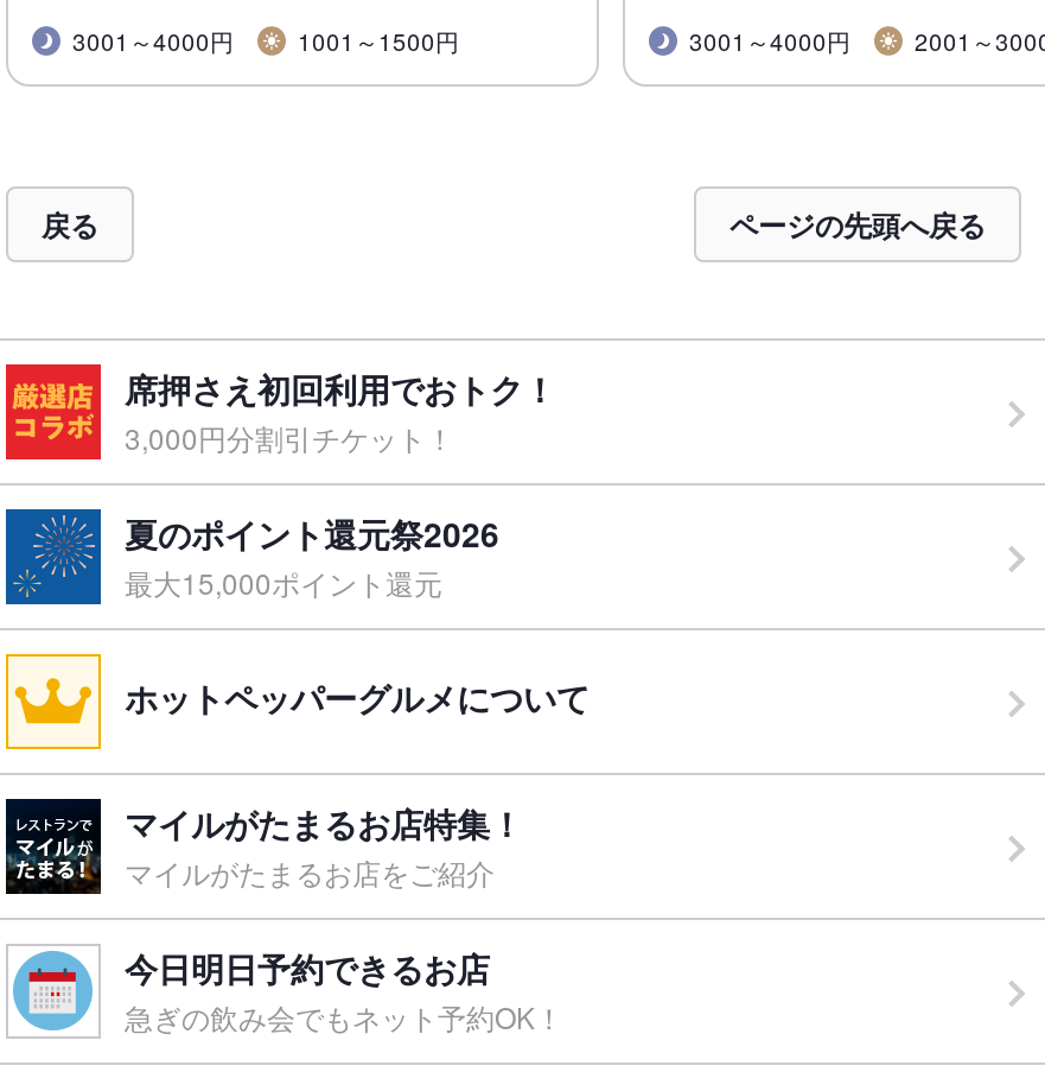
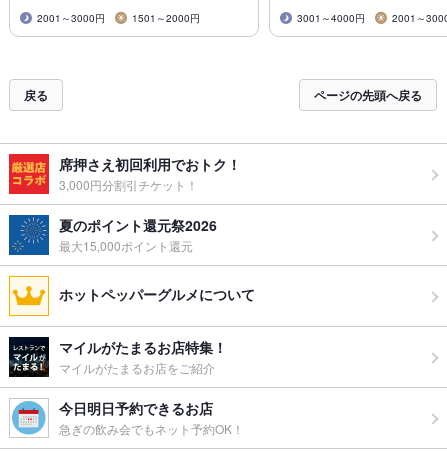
[72,25,459,58] 3001～4000円 | 1001～1500円 -> [37,11,200,25] 2001～3000円 | 1501～2000円

